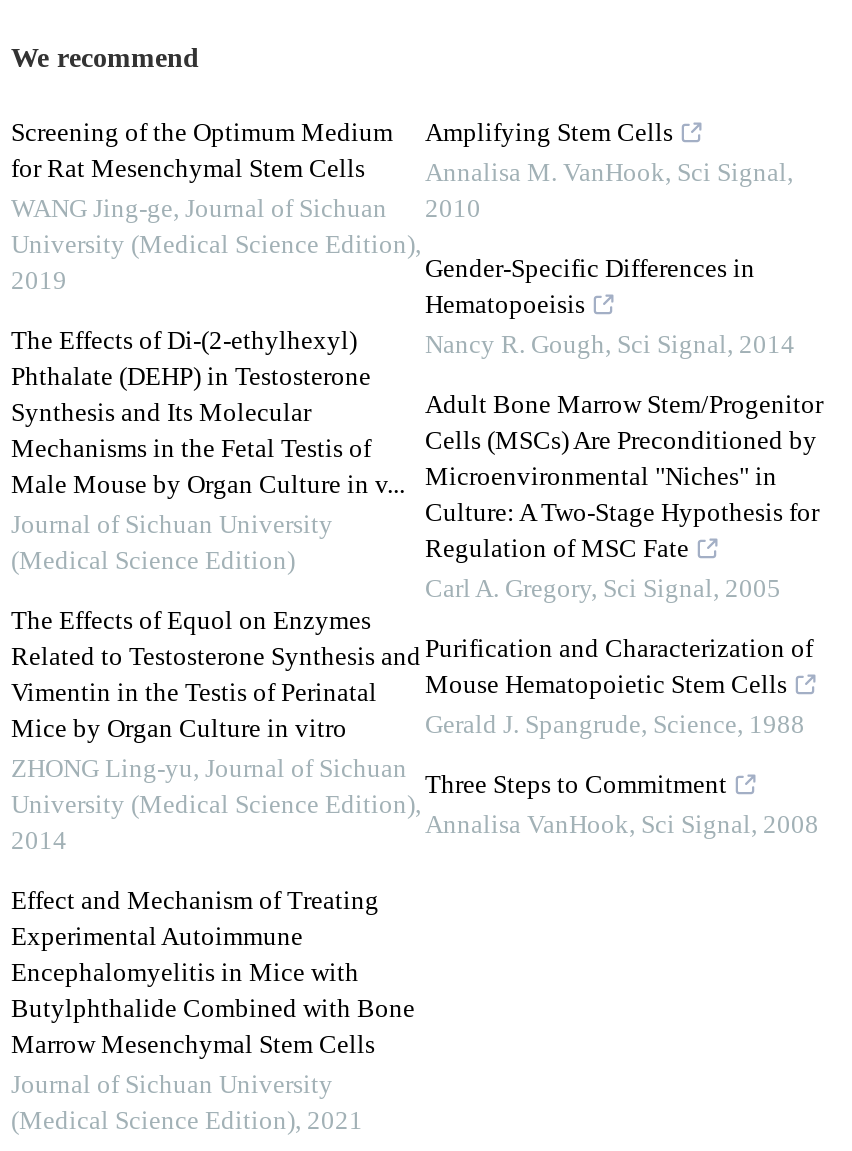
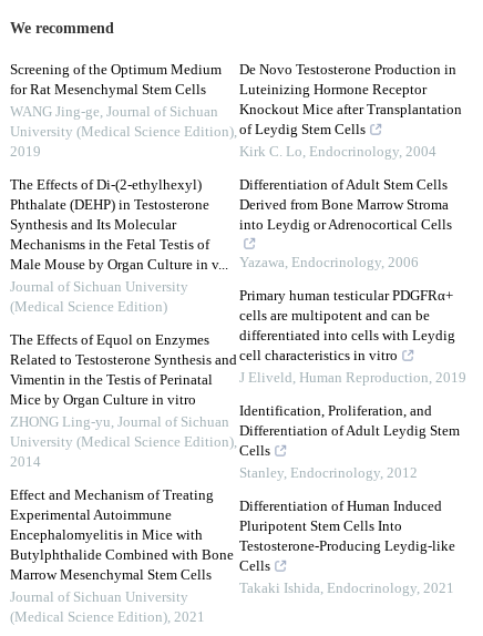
[425,119,823,841] Amplifying Stem Cells | Annalisa M. VanHook, Sci Signal, | 2010 | Gender-Specific Differences in | Hematopoeisis | Nancy R. Gough, Sci Signal, 2014 | Adult Bone Marrow Stem/Progenitor | Cells (MSCs) Are Preconditioned by | Microenvironmental "Niches" in | Culture: A Two-Stage Hypothesis for | Regulation of MSC Fate | Carl A. Gregory, Sci Signal, 2005 | Purification and Characterization of | Mouse Hematopoietic Stem Cells | Gerald J. Spangrude, Science, 1988 | Three Steps to Commitment | Annalisa VanHook, Sci Signal, 2008 -> [239,62,466,597] De Novo Testosterone Production in | Luteinizing Hormone Receptor | Knockout Mice after Transplantation | of Leydig Stem Cells | Kirk C. Lo, Endocrinology, 2004 | Differentiation of Adult Stem Cells | Derived from Bone Marrow Stroma | into Leydig or Adrenocortical Cells | Yazawa, Endocrinology, 2006 | Primary human testicular PDGFRα+ | cells are multipotent and can be | differentiated into cells with Leydig | cell characteristics in vitro | J Eliveld, Human Reproduction, 2019 | Identification, Proliferation, and | Differentiation of Adult Leydig Stem | Cells | Stanley, Endocrinology, 2012 | Differentiation of Human Induced | Pluripotent Stem Cells Into | Testosterone-Producing Leydig-like | Cells | Takaki Ishida, Endocrinology, 2021

